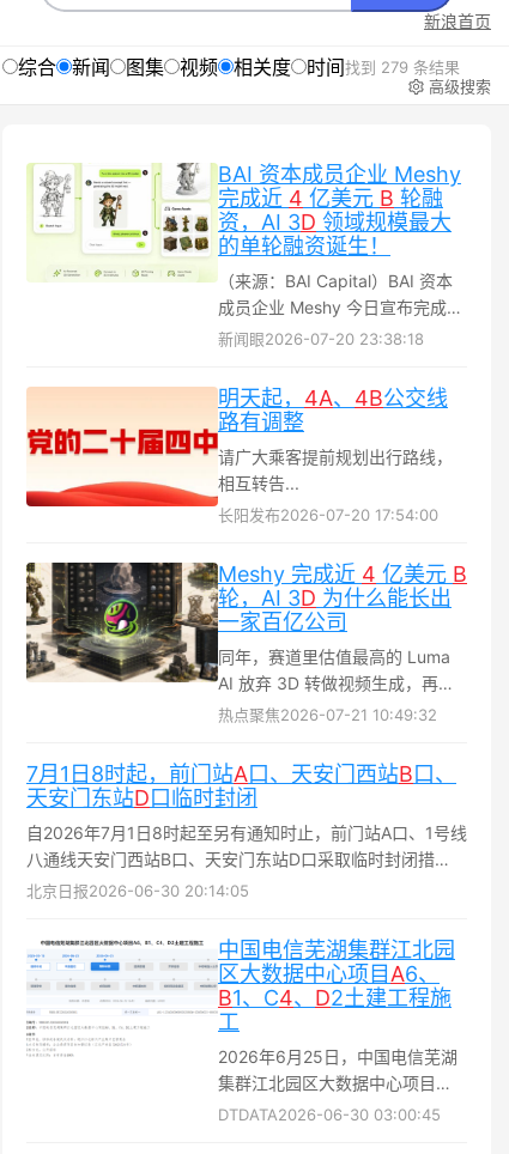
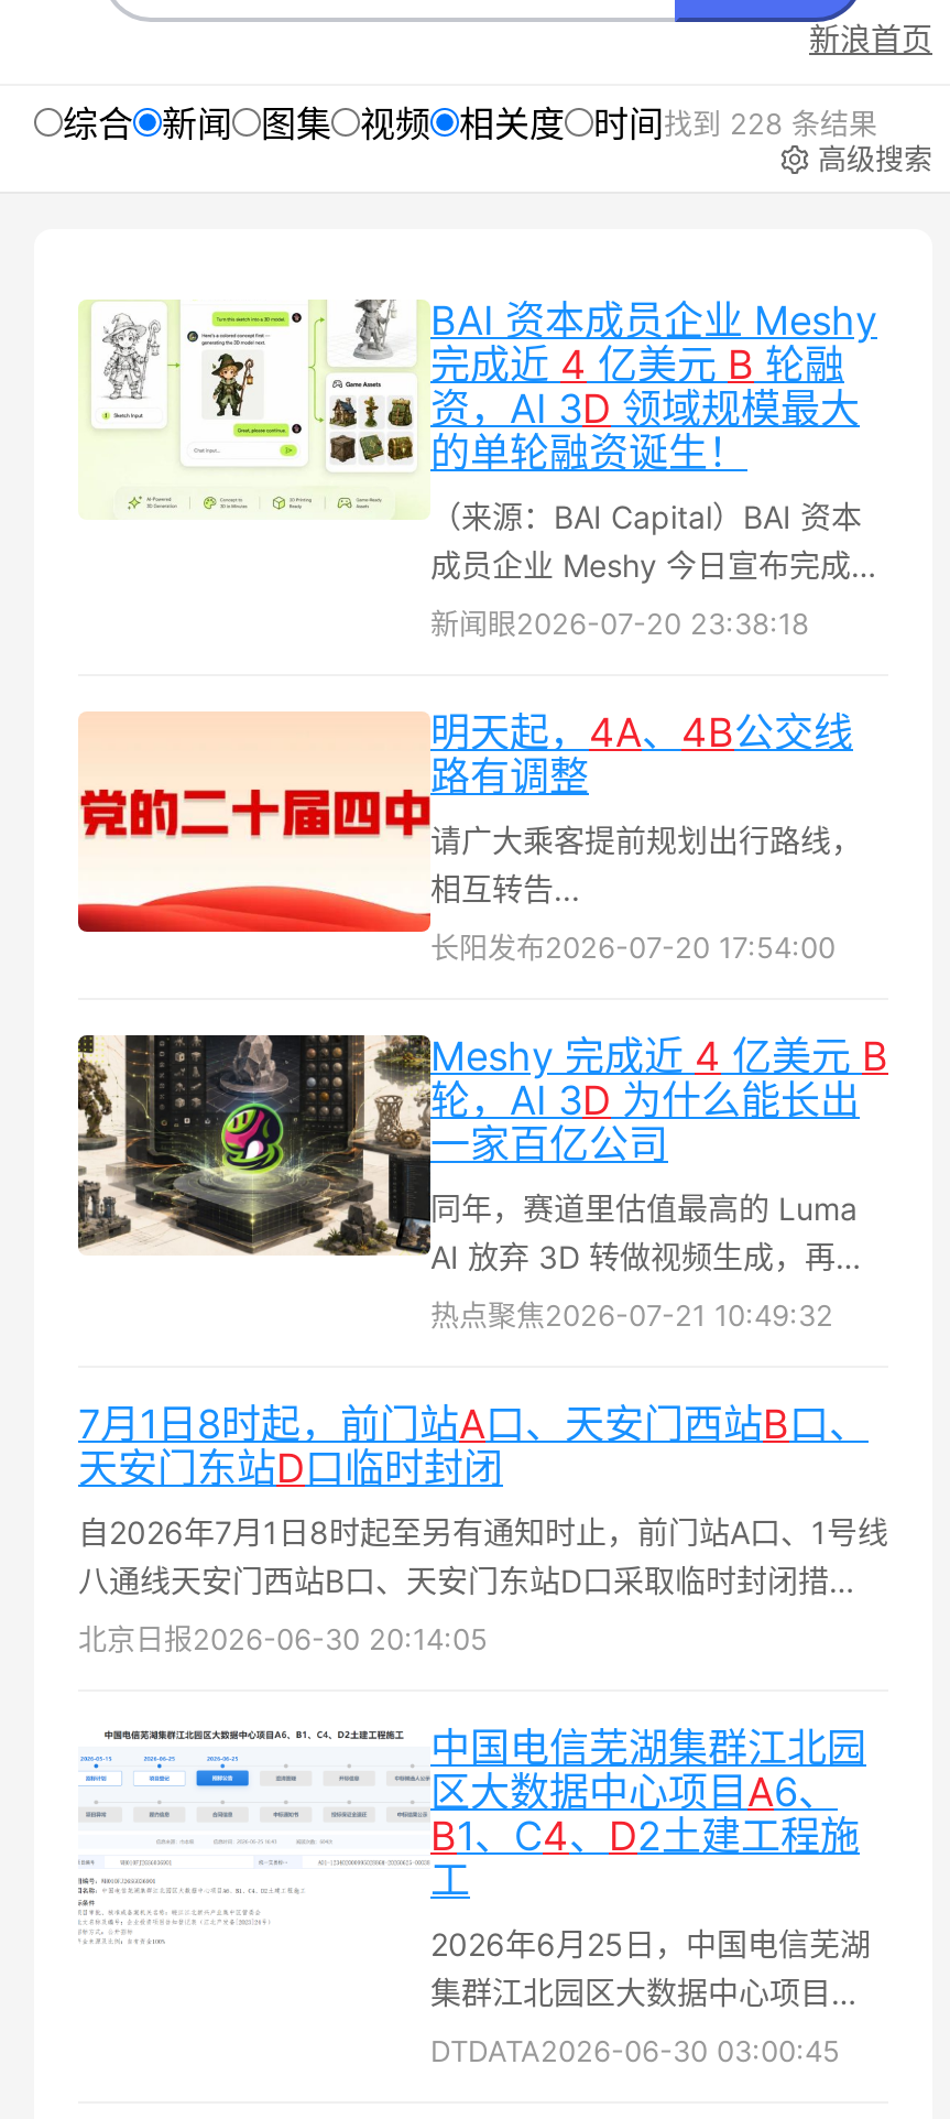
[307,55,460,79] 时间找到 279 条结果 -> [593,101,877,145] 时间找到 228 条结果

